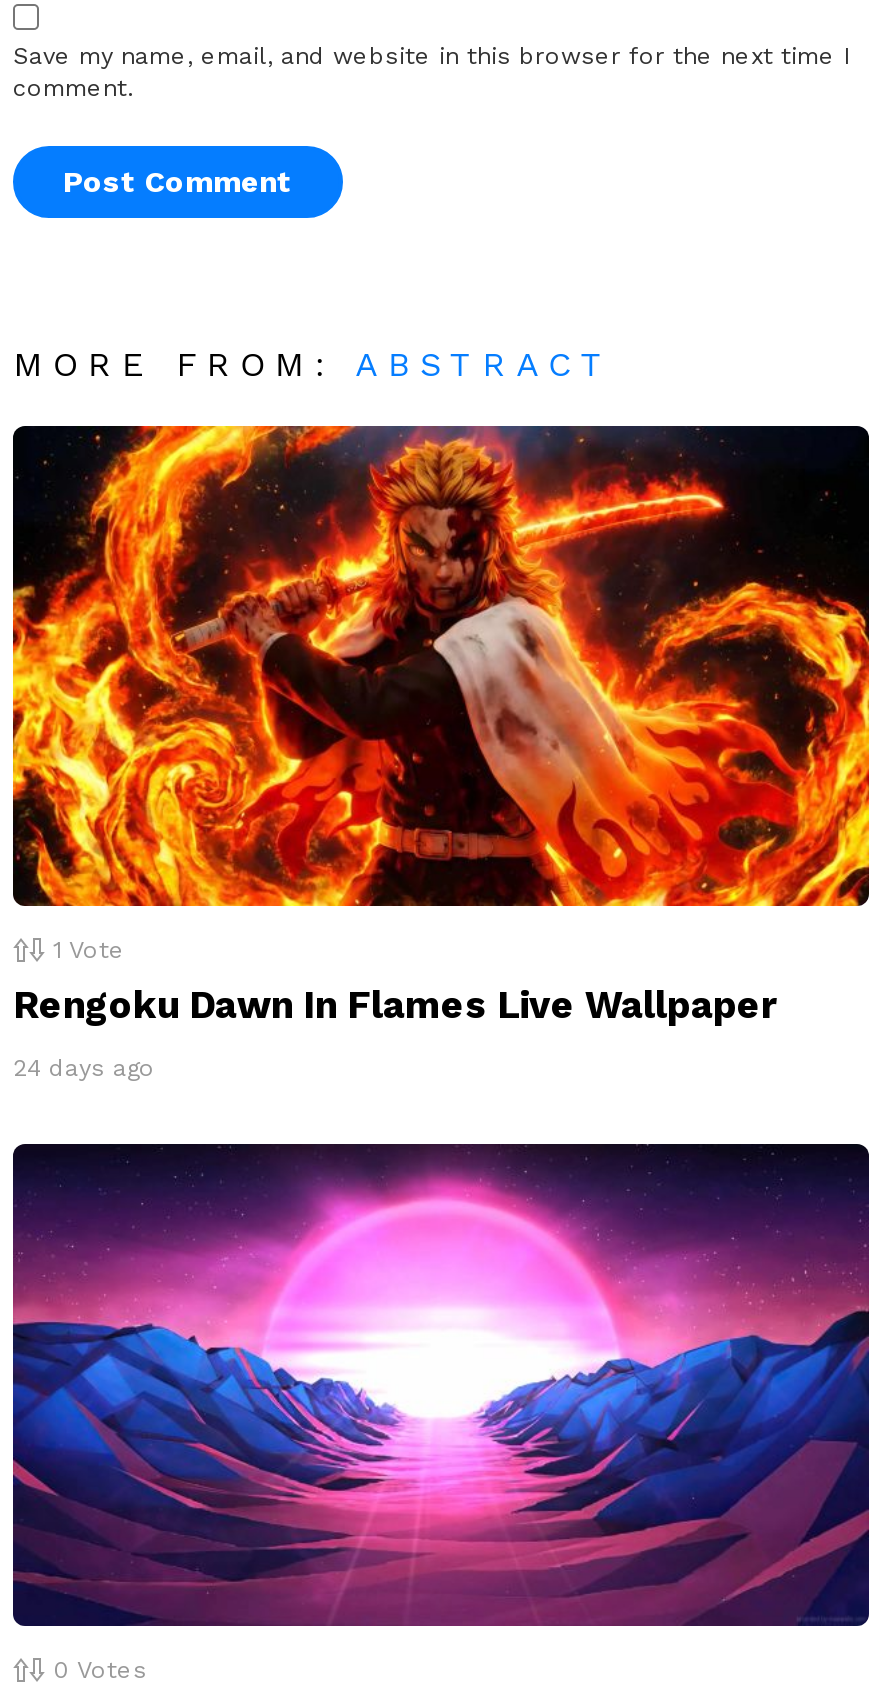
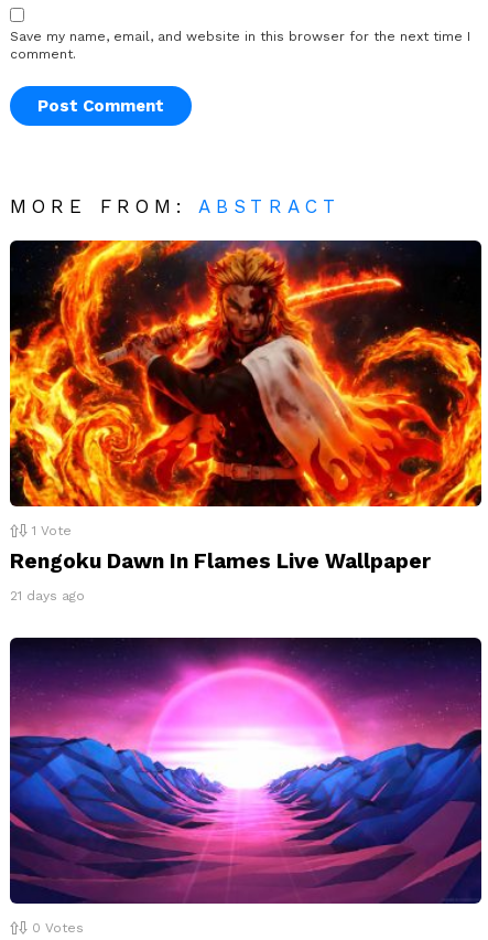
[13,1055,155,1083] 24 days ago -> [10,588,85,603] 21 days ago

